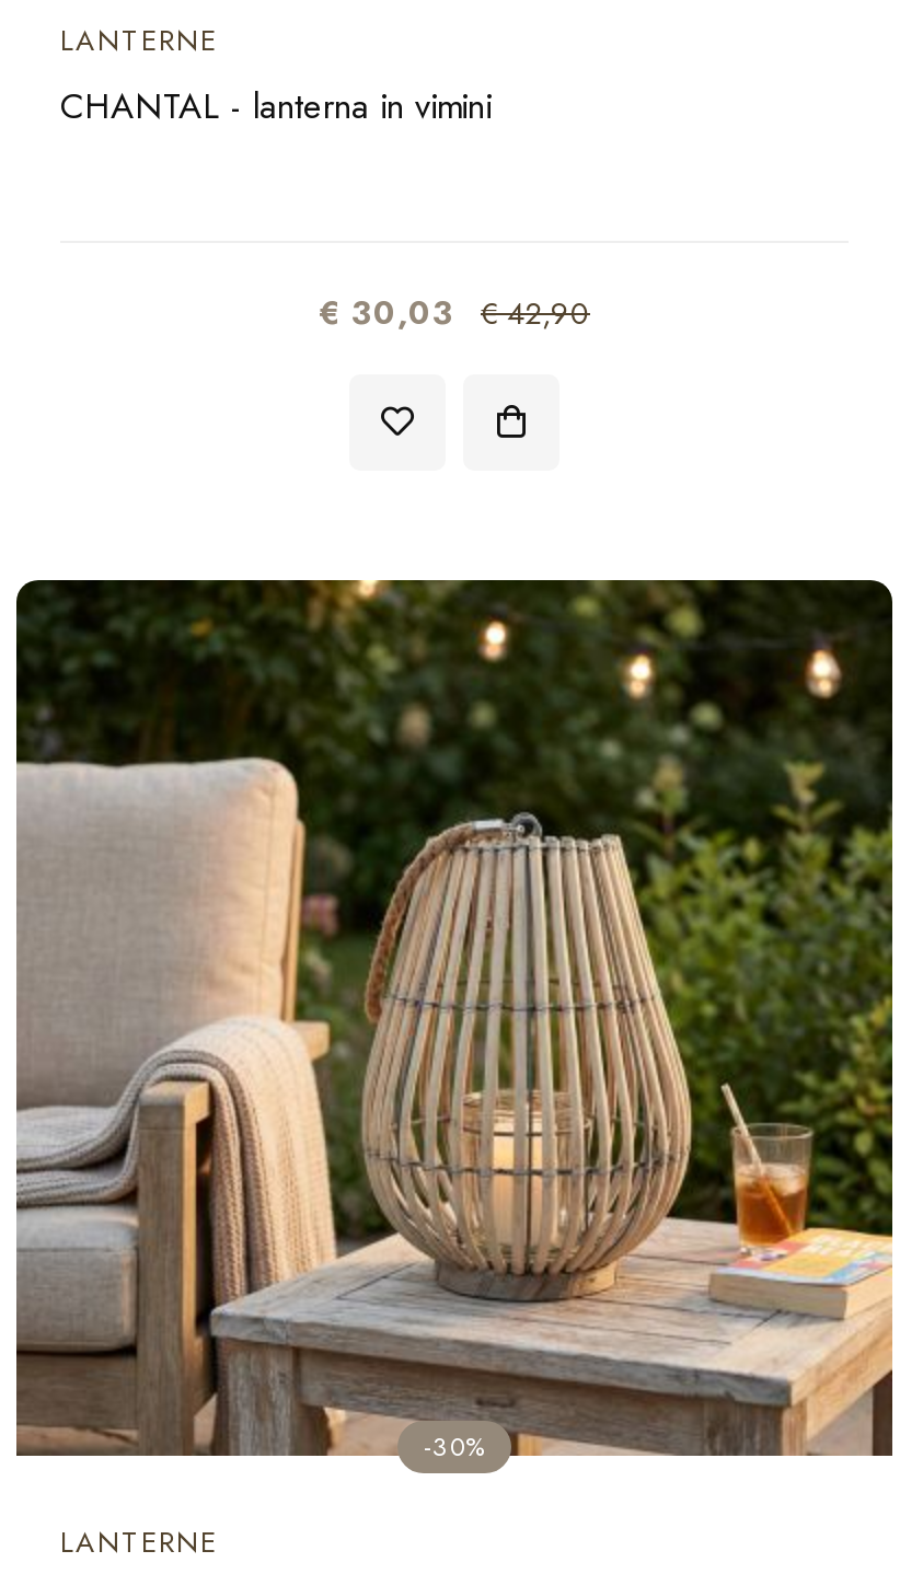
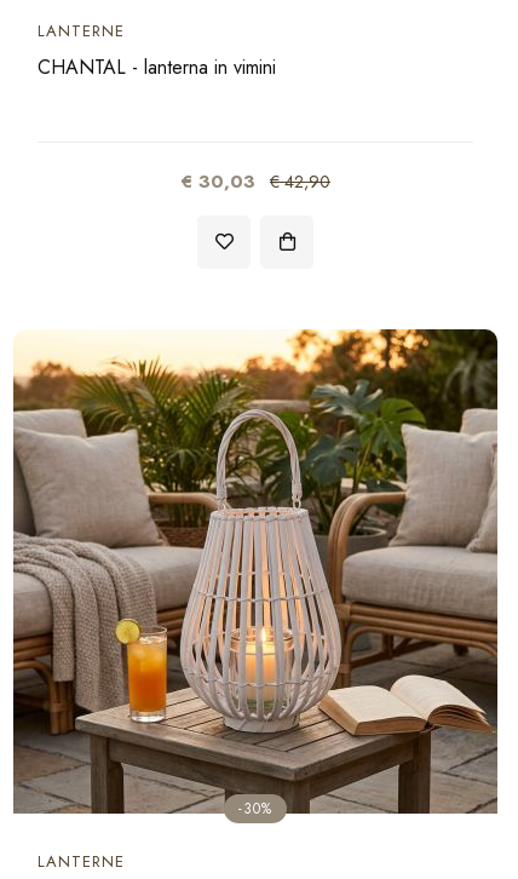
[14,578,895,1458] [image] -> [12,328,499,815] [image]

